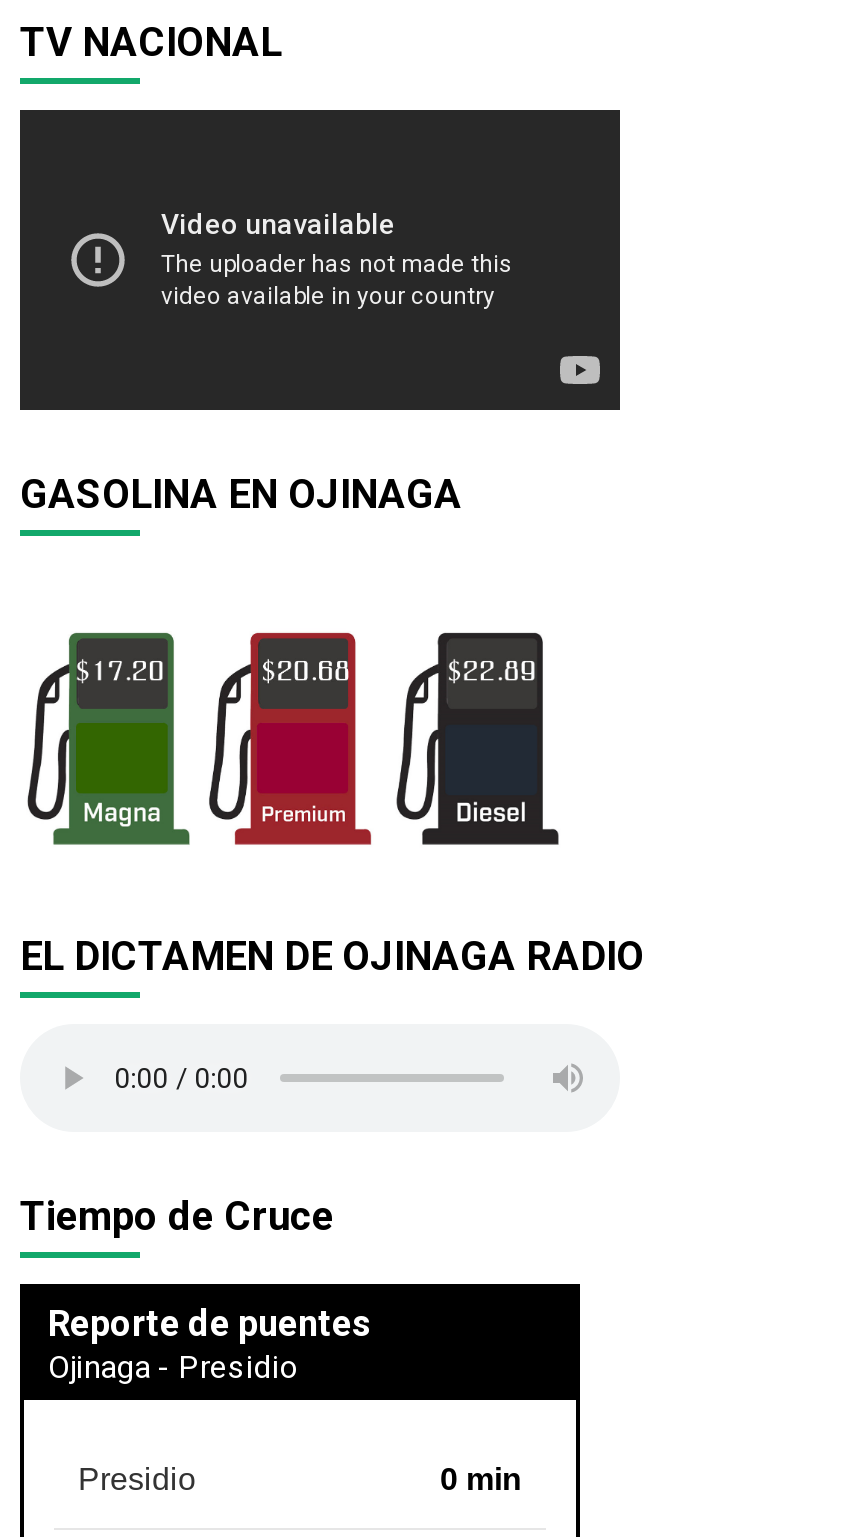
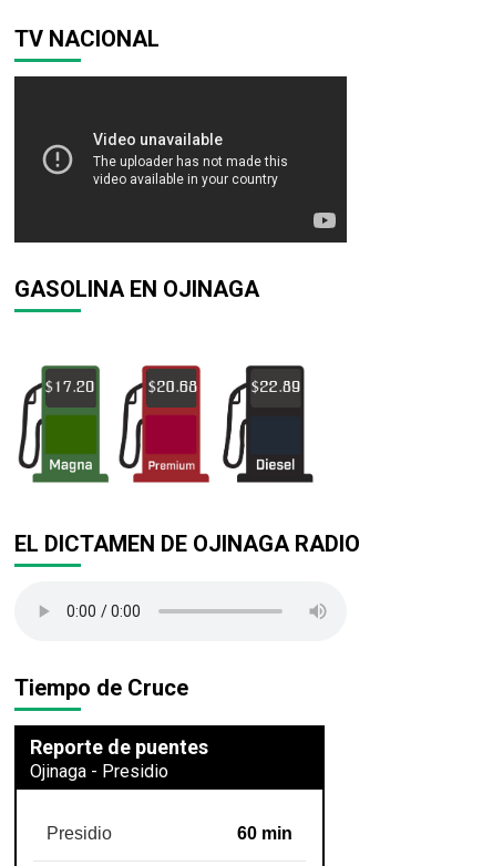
[440,1461,522,1495] 0 min -> [237,824,292,842] 60 min

